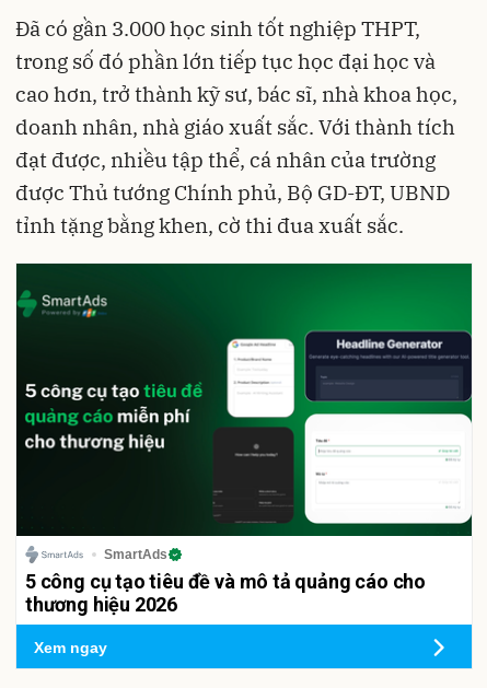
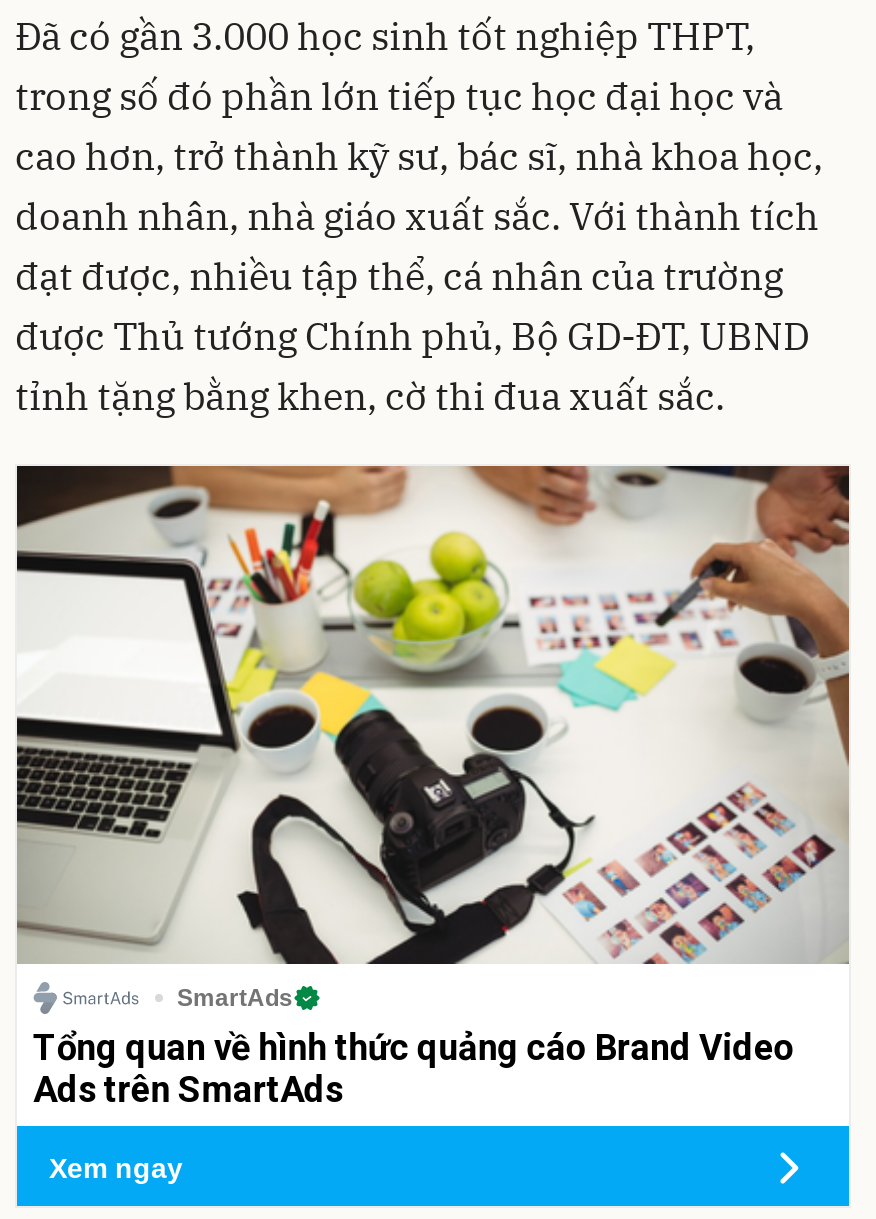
[15,263,473,616] [image] | 5 công cụ tạo tiêu đề và mô tả quảng cáo cho | thương hiệu 2026 -> [15,464,851,1110] [image] | Tổng quan về hình thức quảng cáo Brand Video | Ads trên SmartAds

